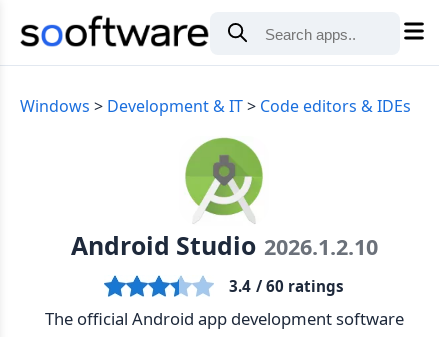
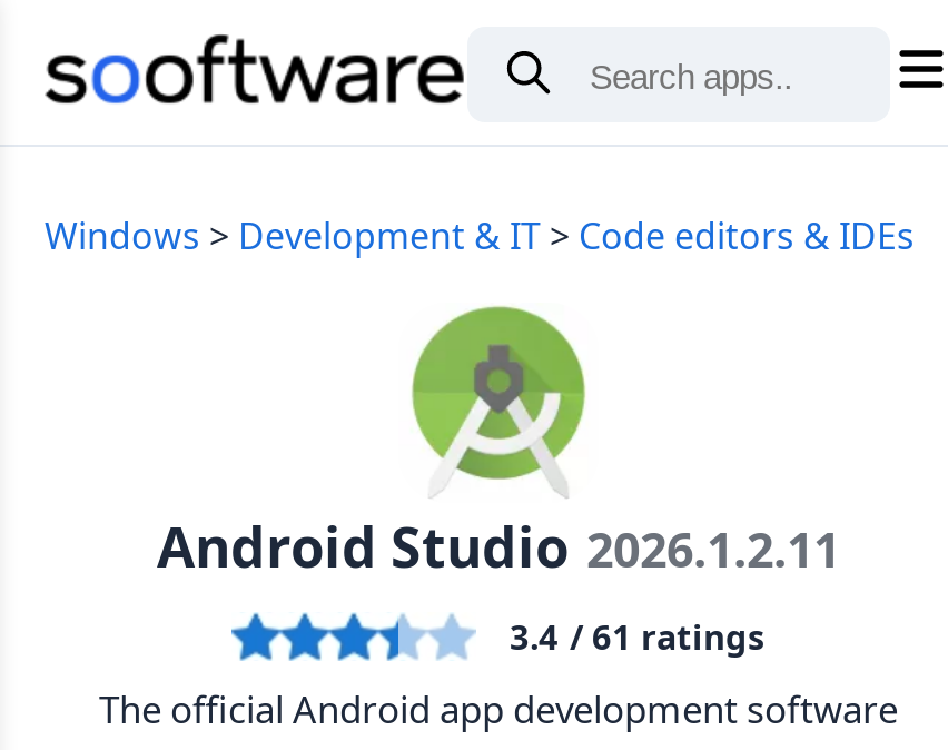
[70,228,377,262] Android Studio 2026.1.2.10 -> [157,507,840,583] Android Studio 2026.1.2.11
[229,276,344,296] 3.4 / 60 ratings -> [510,614,766,659] 3.4 / 61 ratings

